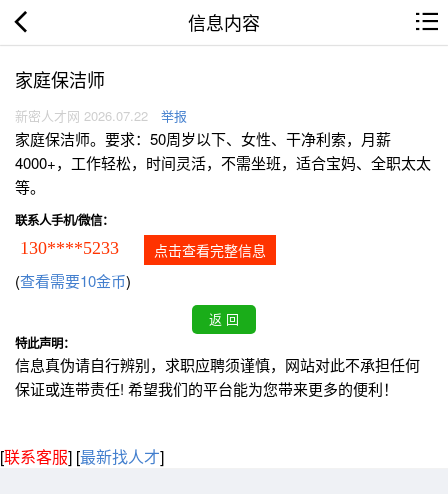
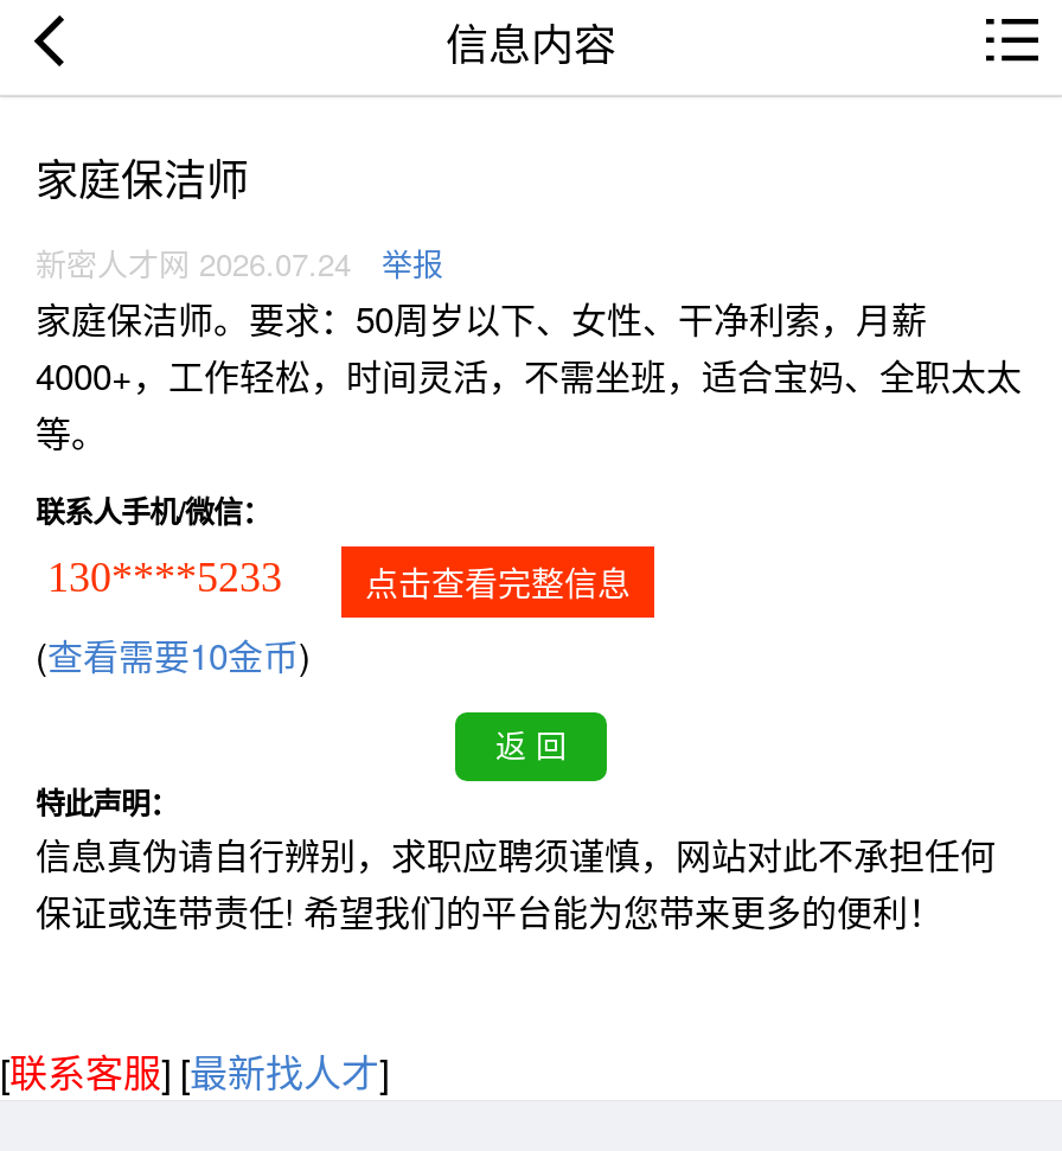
[15,106,187,125] 新密人才网 2026.07.22 举报 -> [36,241,443,286] 新密人才网 2026.07.24 举报

